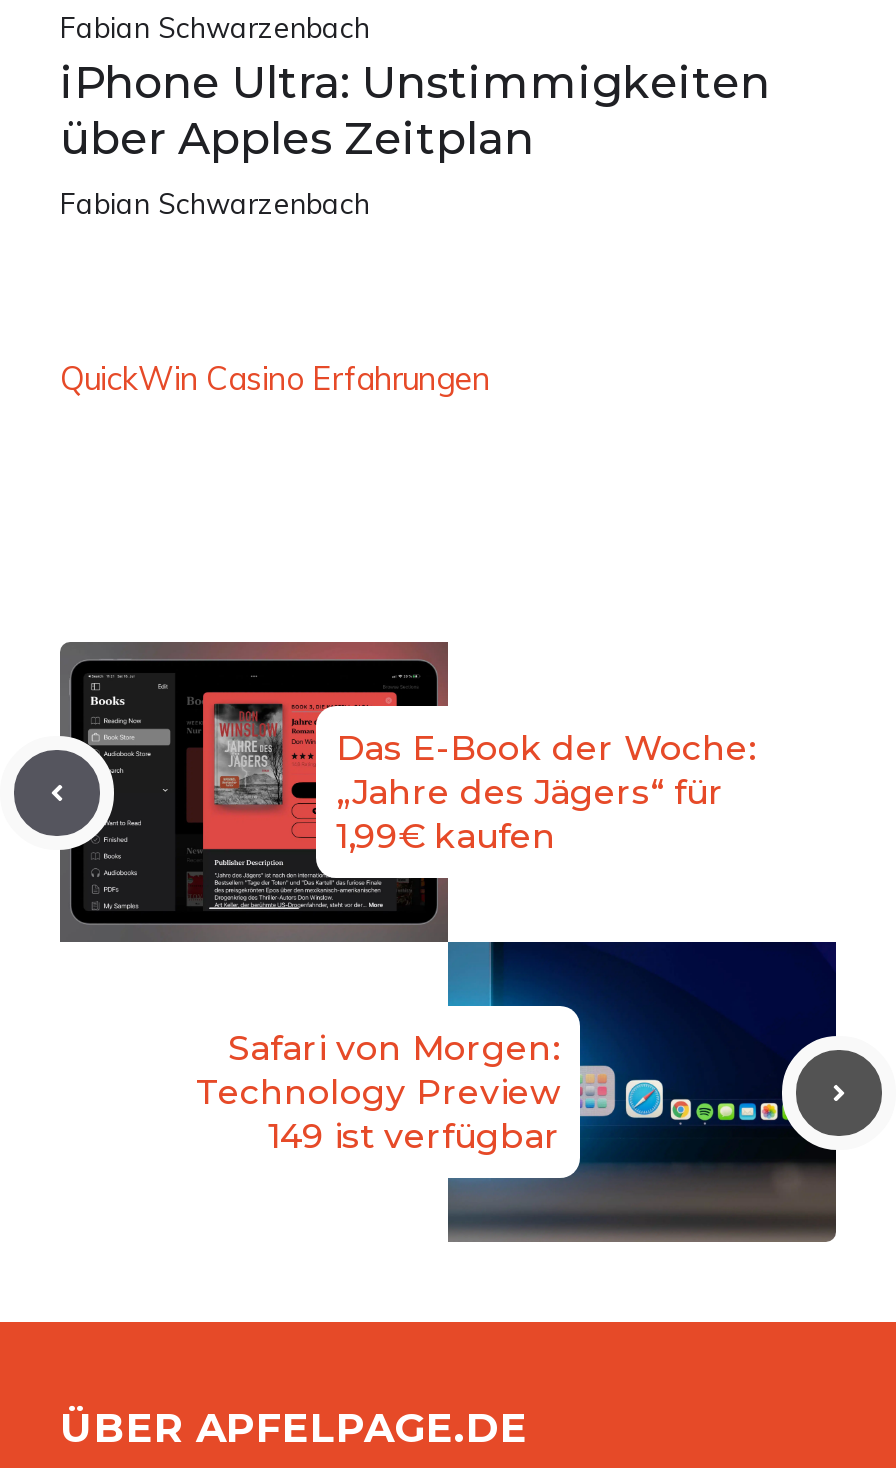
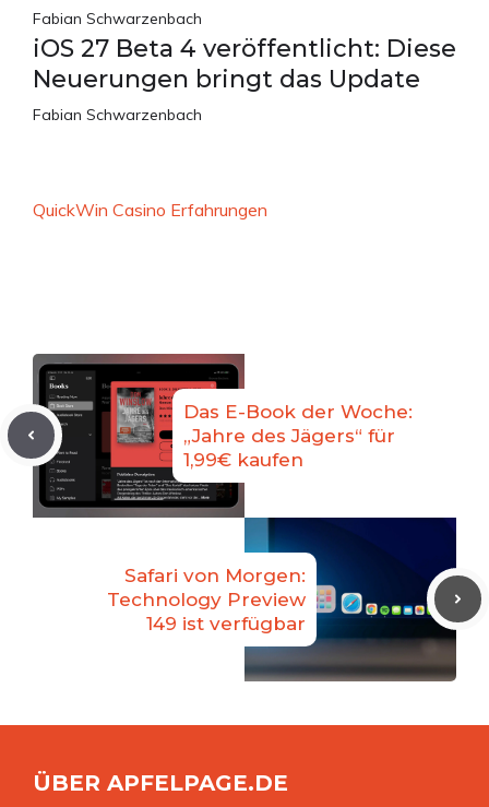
[60,57,770,167] iPhone Ultra: Unstimmigkeiten | über Apples Zeitplan -> [33,34,456,94] iOS 27 Beta 4 veröffentlicht: Diese | Neuerungen bringt das Update

